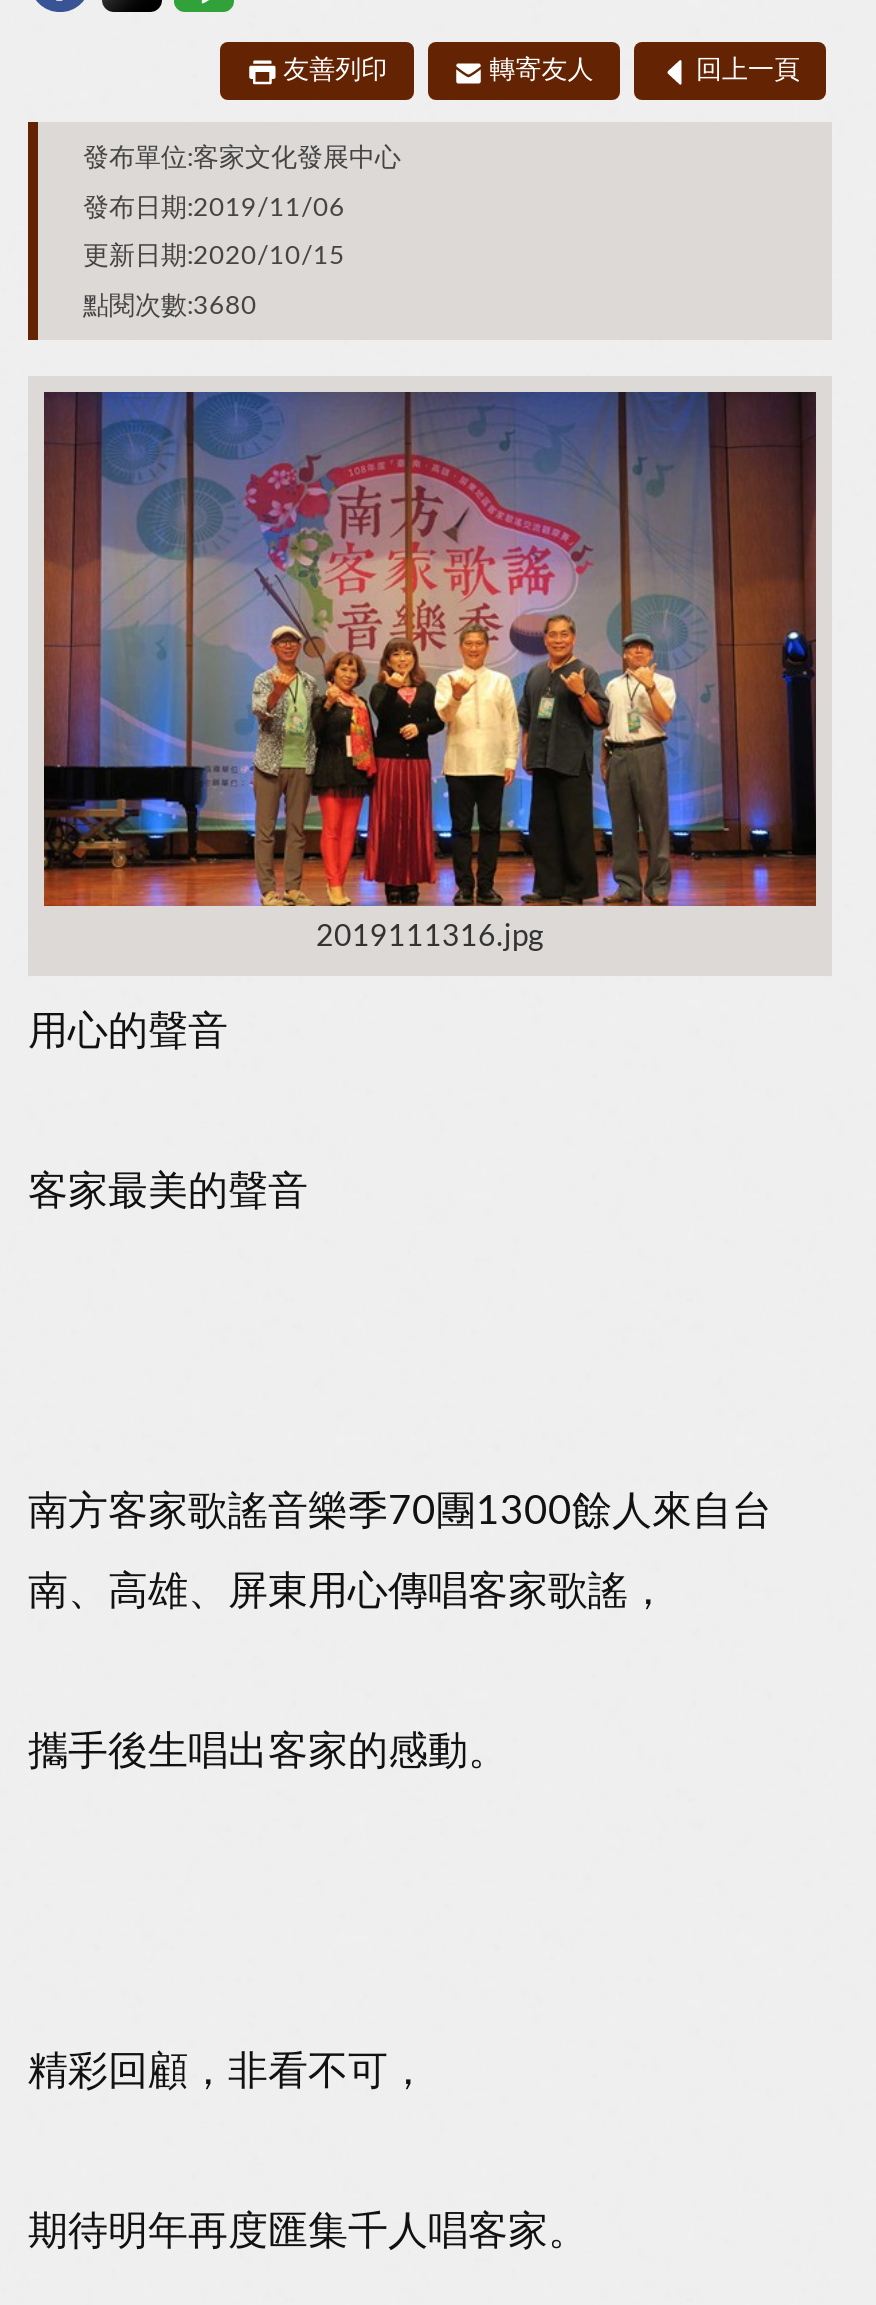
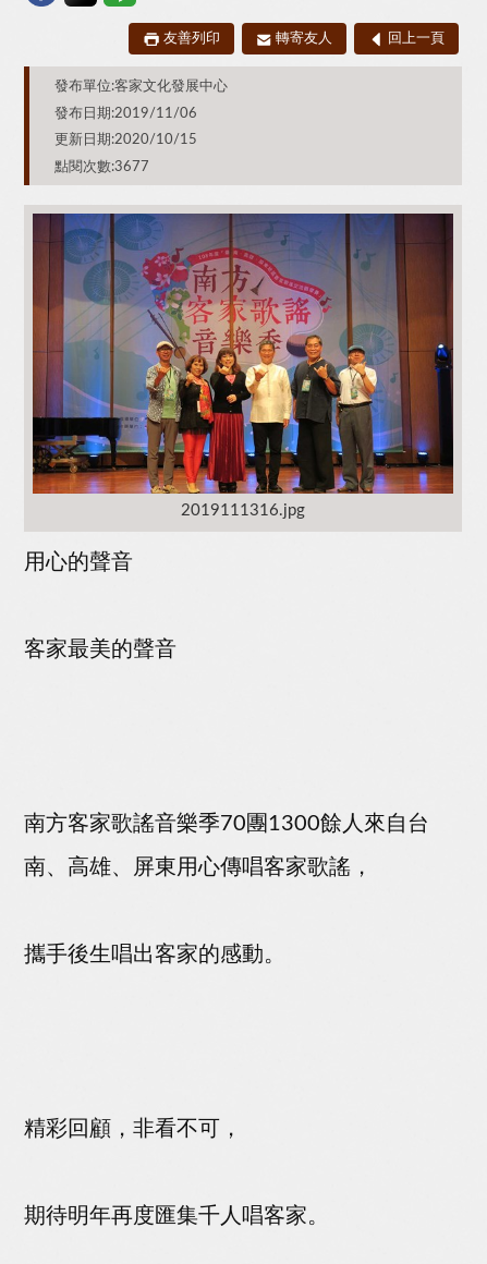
[83,292,257,320] 點閱次數:3680 -> [54,159,149,174] 點閱次數:3677

